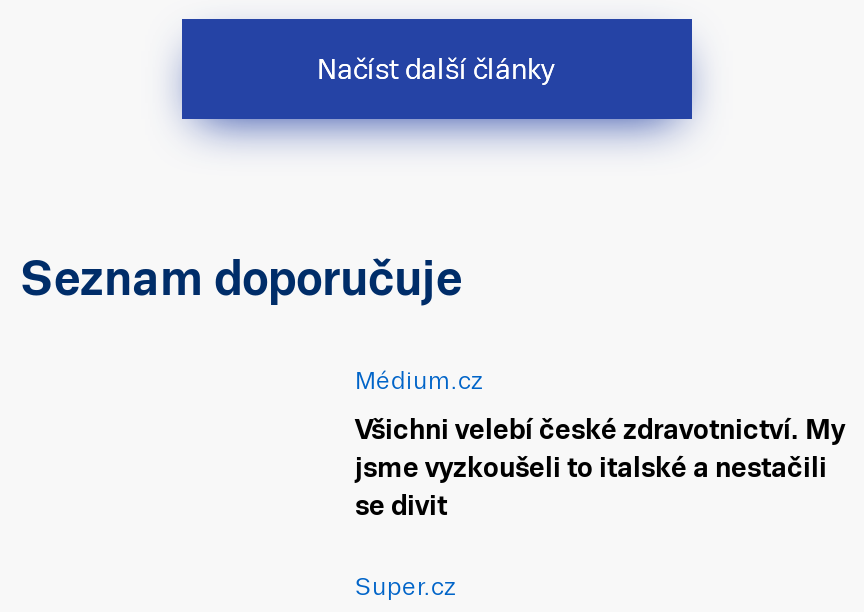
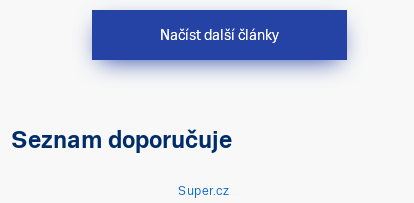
[355,367,845,521] Médium.cz | Všichni velebí české zdravotnictví. My | jsme vyzkoušeli to italské a nestačili | se divit -> none

